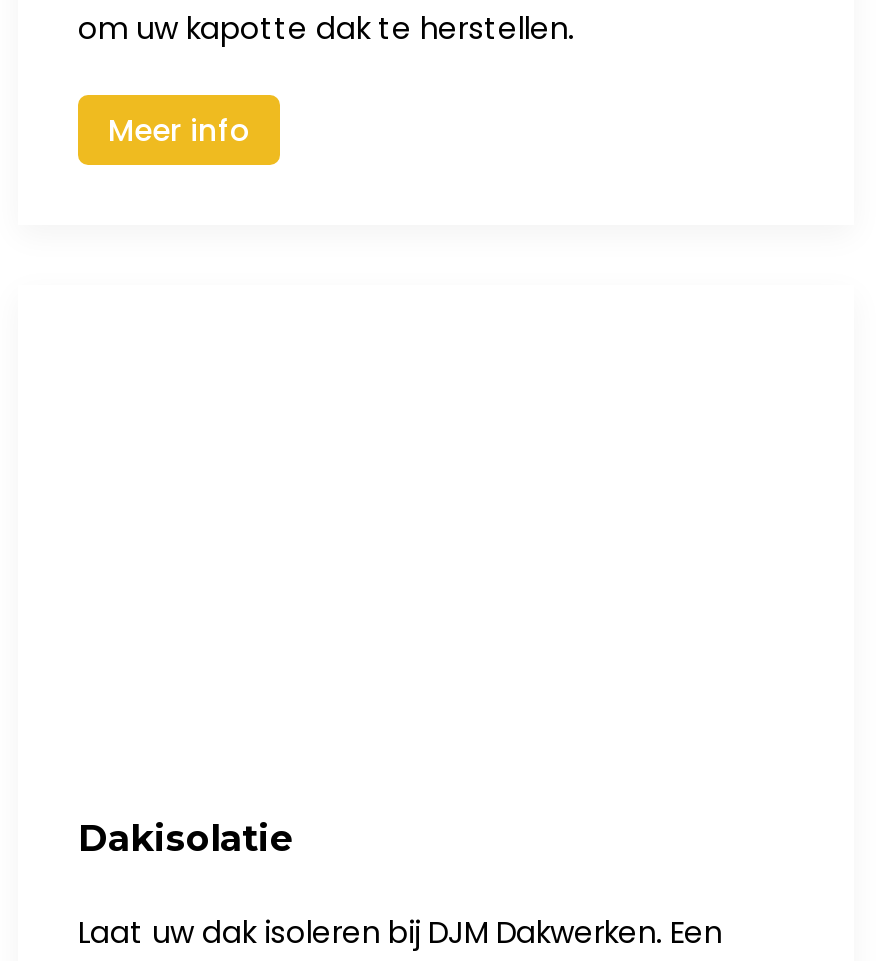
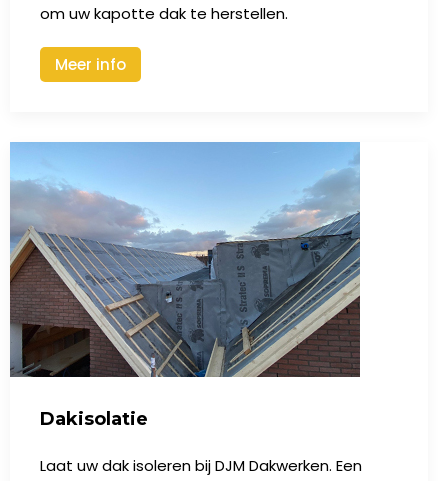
none -> [9,141,361,378] [image]

